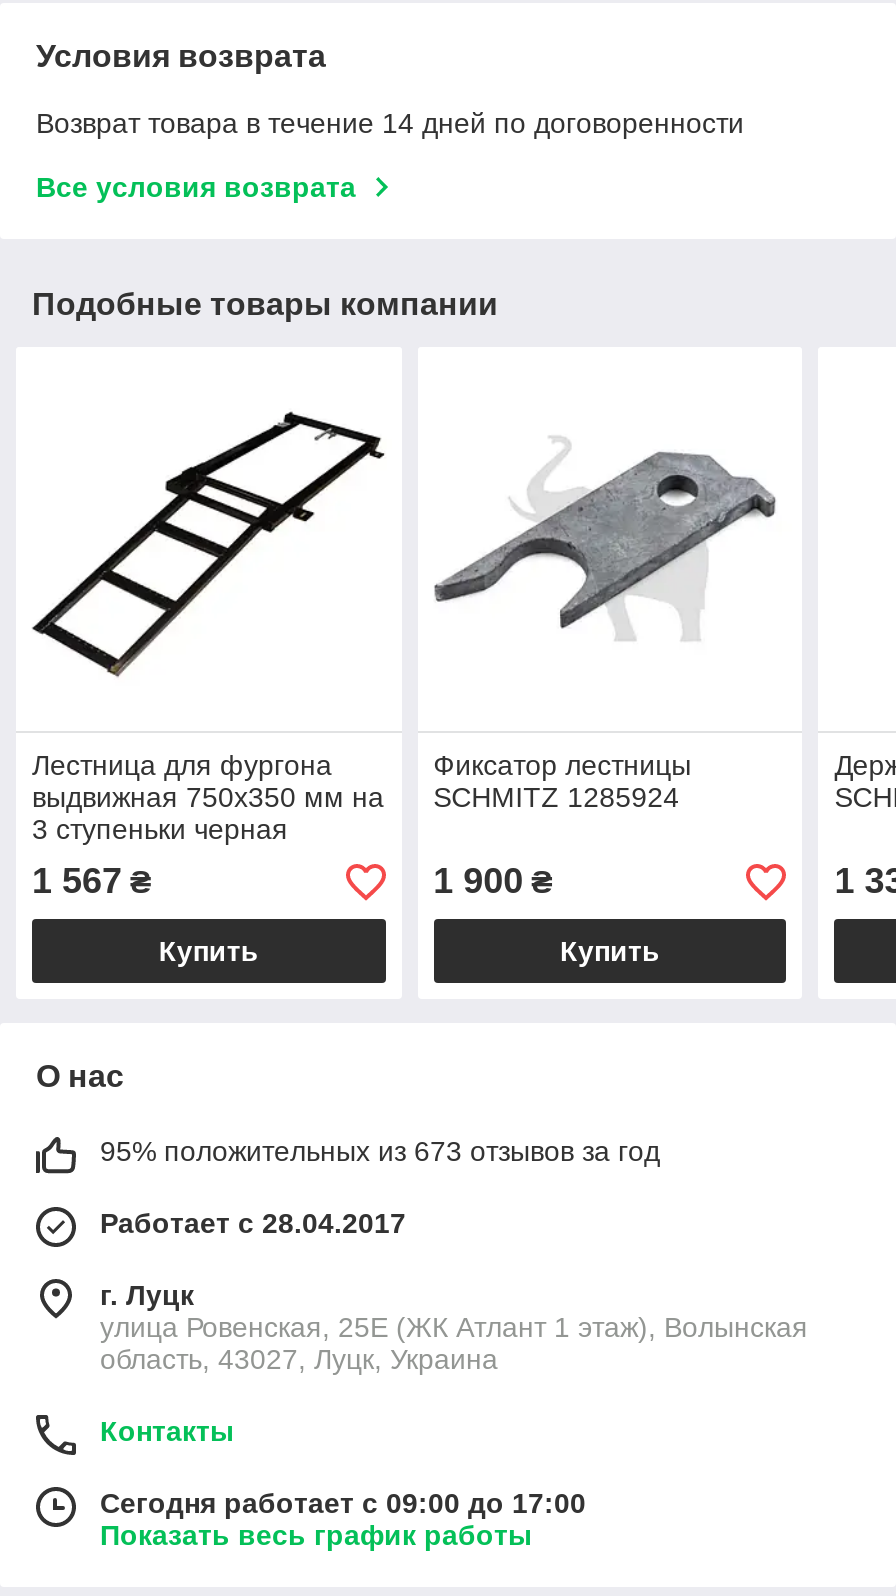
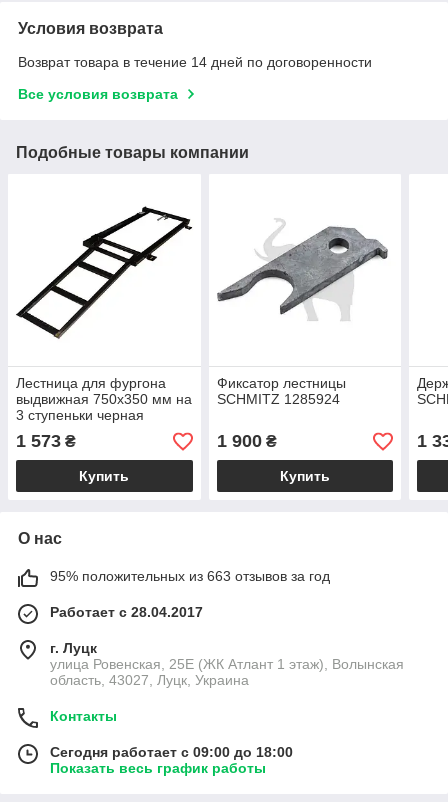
[32,862,152,902] 1 567 ₴ -> [16,431,76,451] 1 573 ₴
[100,1136,660,1168] 95% положительных из 673 отзывов за год -> [50,568,330,584] 95% положительных из 663 отзывов за год
[100,1488,586,1520] Сегодня работает с 09:00 до 17:00 -> [50,744,293,760] Сегодня работает с 09:00 до 18:00

